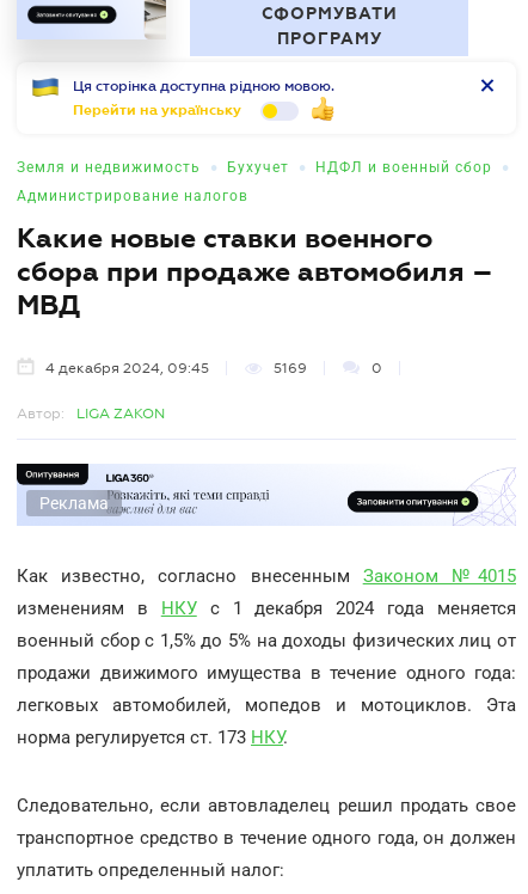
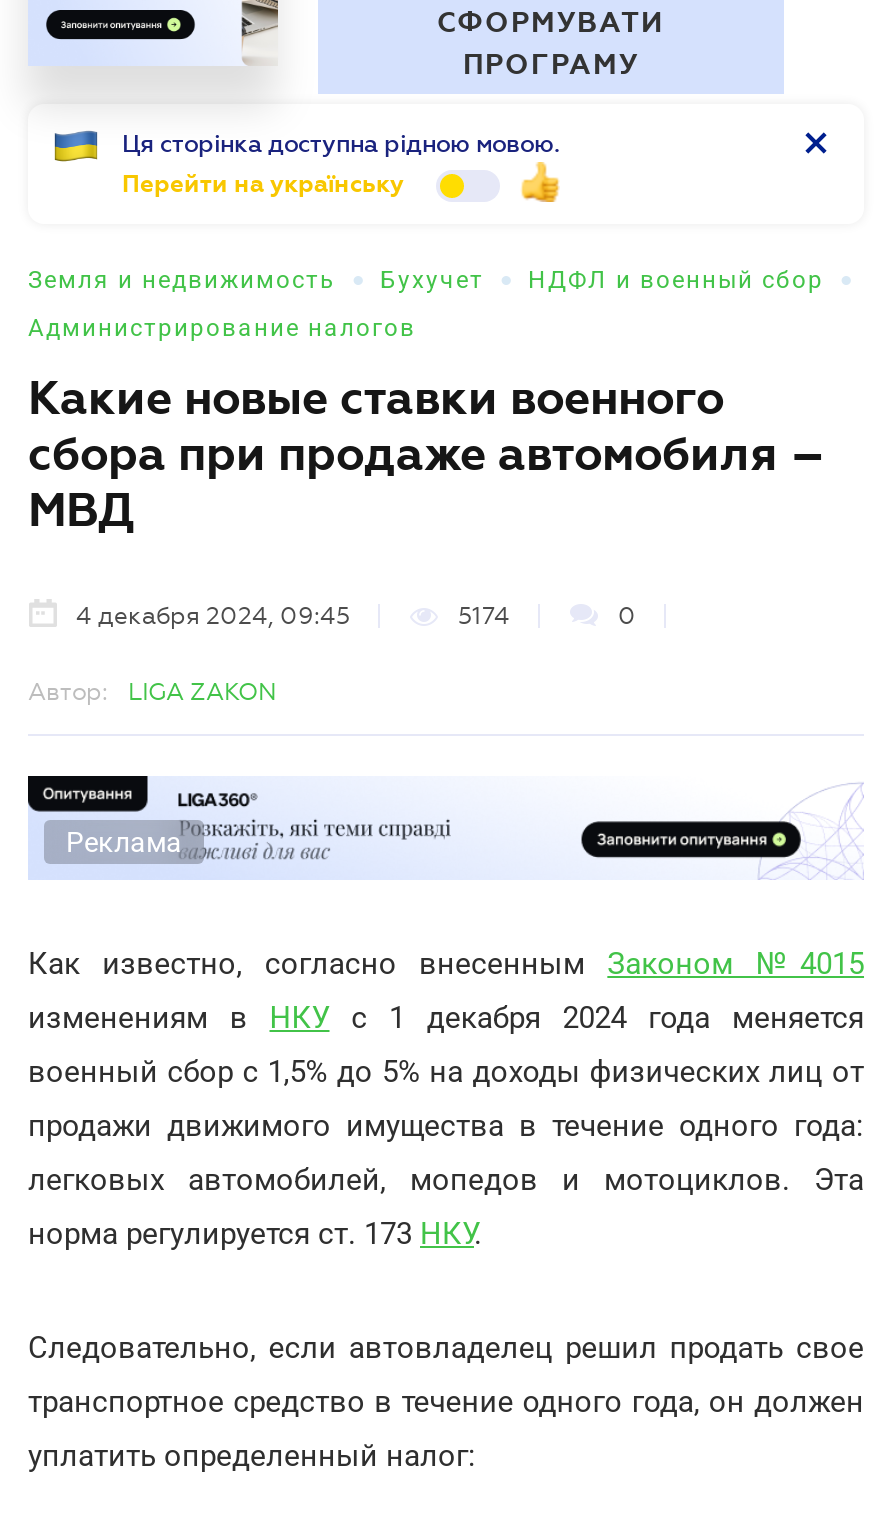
[274,360,307,376] 5169 -> [458,602,510,630] 5174

